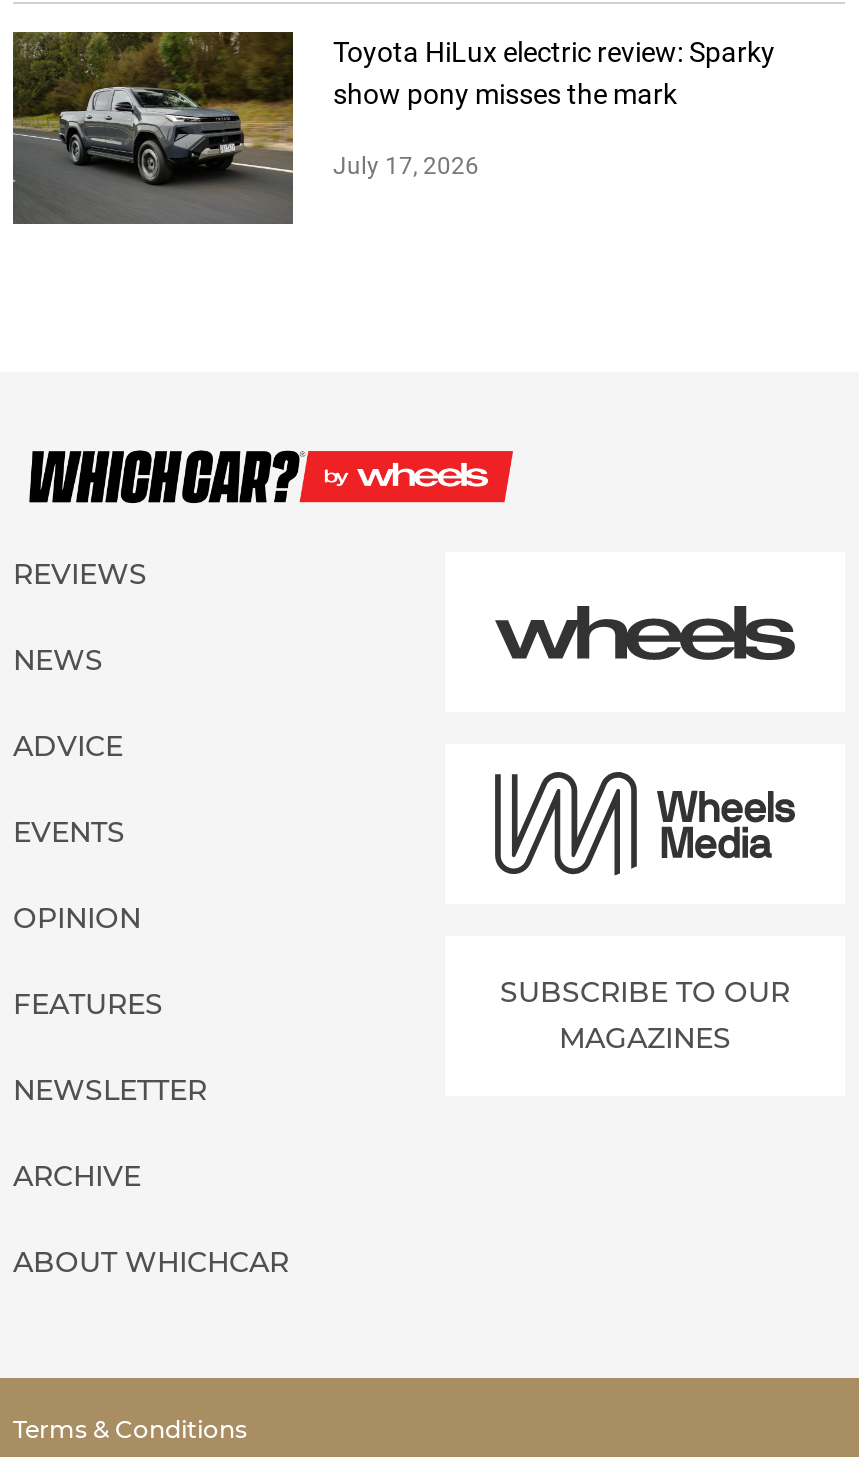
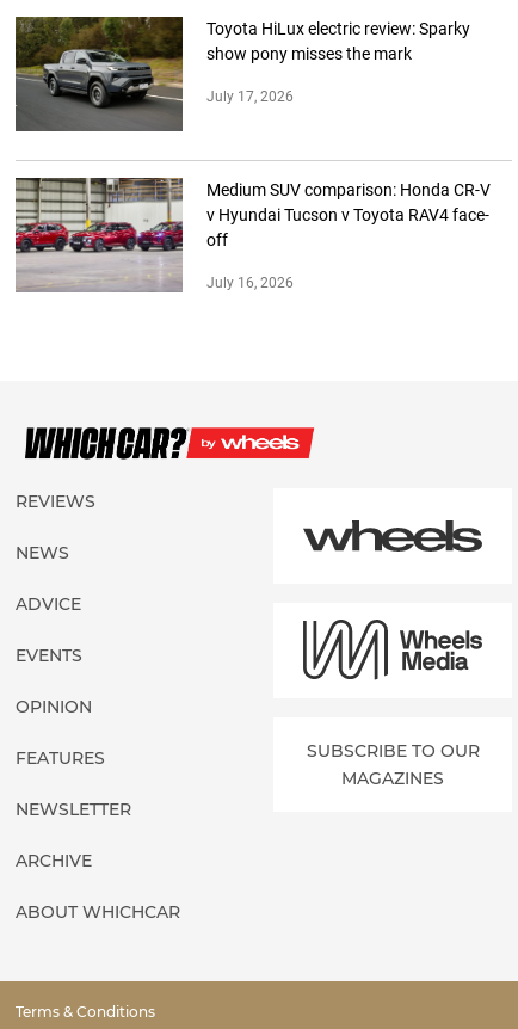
none -> [16,177,491,292] [image] | Medium SUV comparison: Honda CR-V | v Hyundai Tucson v Toyota RAV4 face- | off | July 16, 2026

